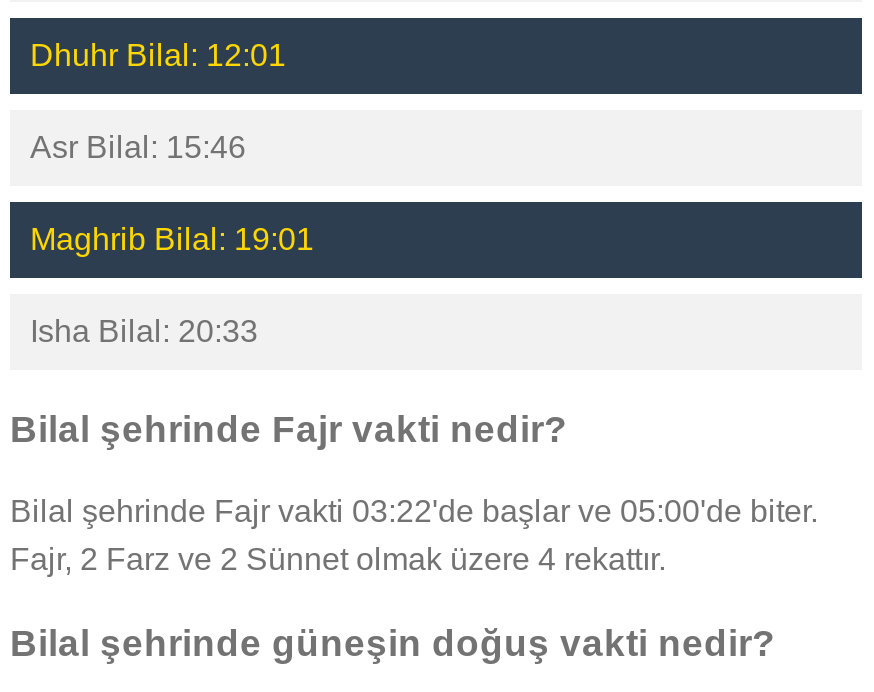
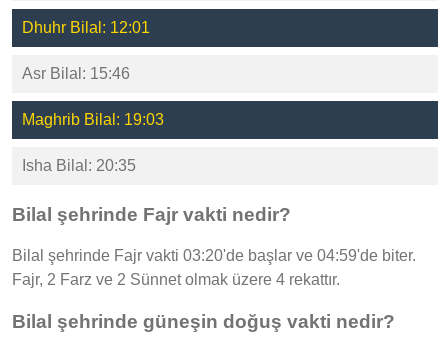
[30,222,314,256] Maghrib Bilal: 19:01 -> [22,111,164,128] Maghrib Bilal: 19:03
[30,314,258,348] Isha Bilal: 20:33 -> [22,157,136,174] Isha Bilal: 20:35
[10,495,818,529] Bilal şehrinde Fajr vakti 03:22'de başlar ve 05:00'de biter. -> [12,247,416,264] Bilal şehrinde Fajr vakti 03:20'de başlar ve 04:59'de biter.

